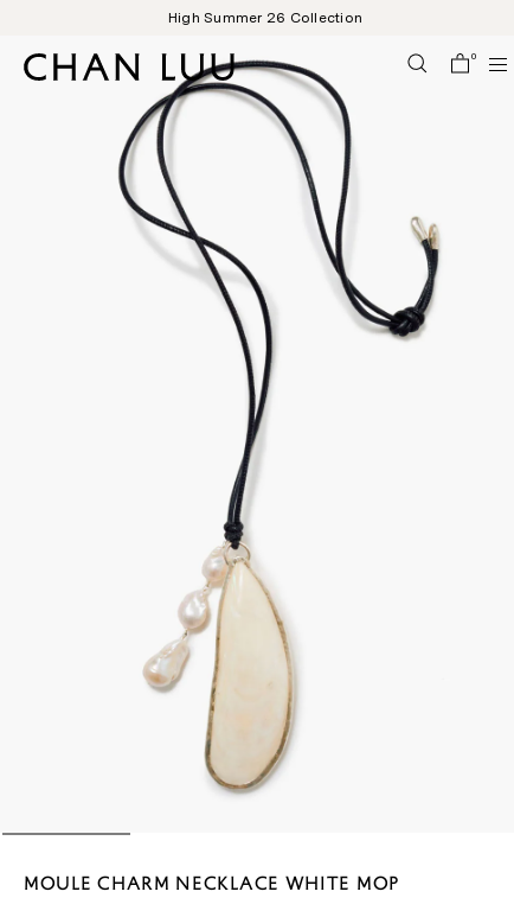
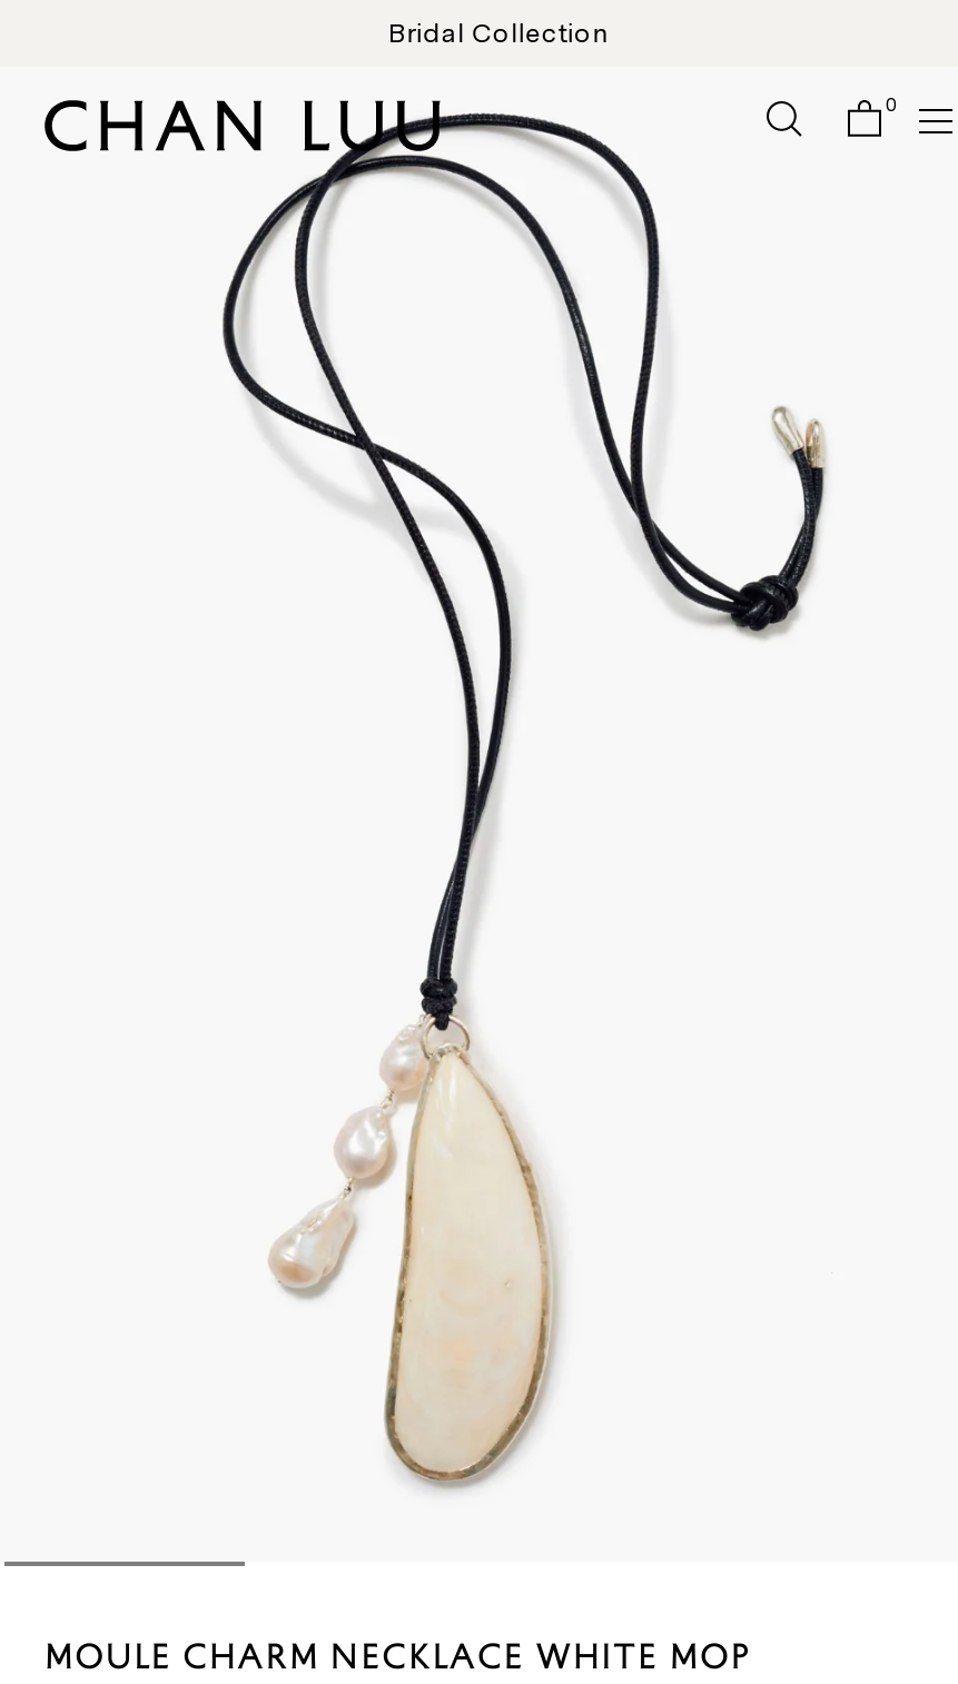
[168,9,362,26] High Summer 26 Collection -> [388,18,609,49] Bridal Collection

